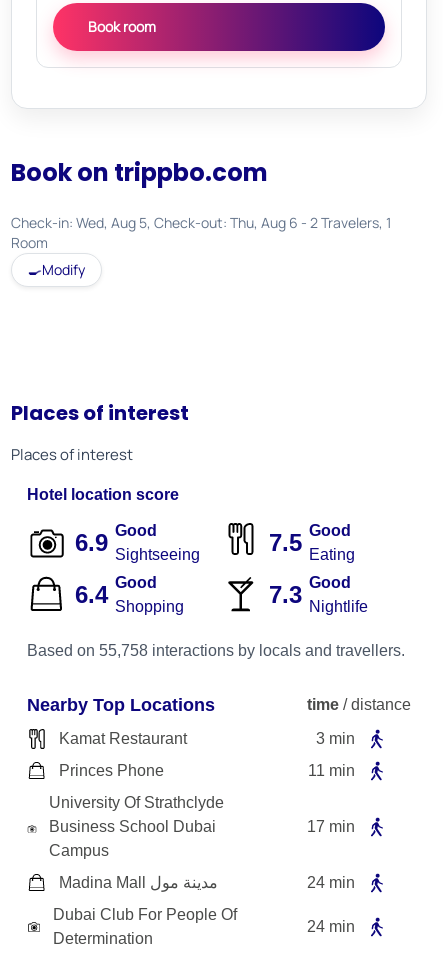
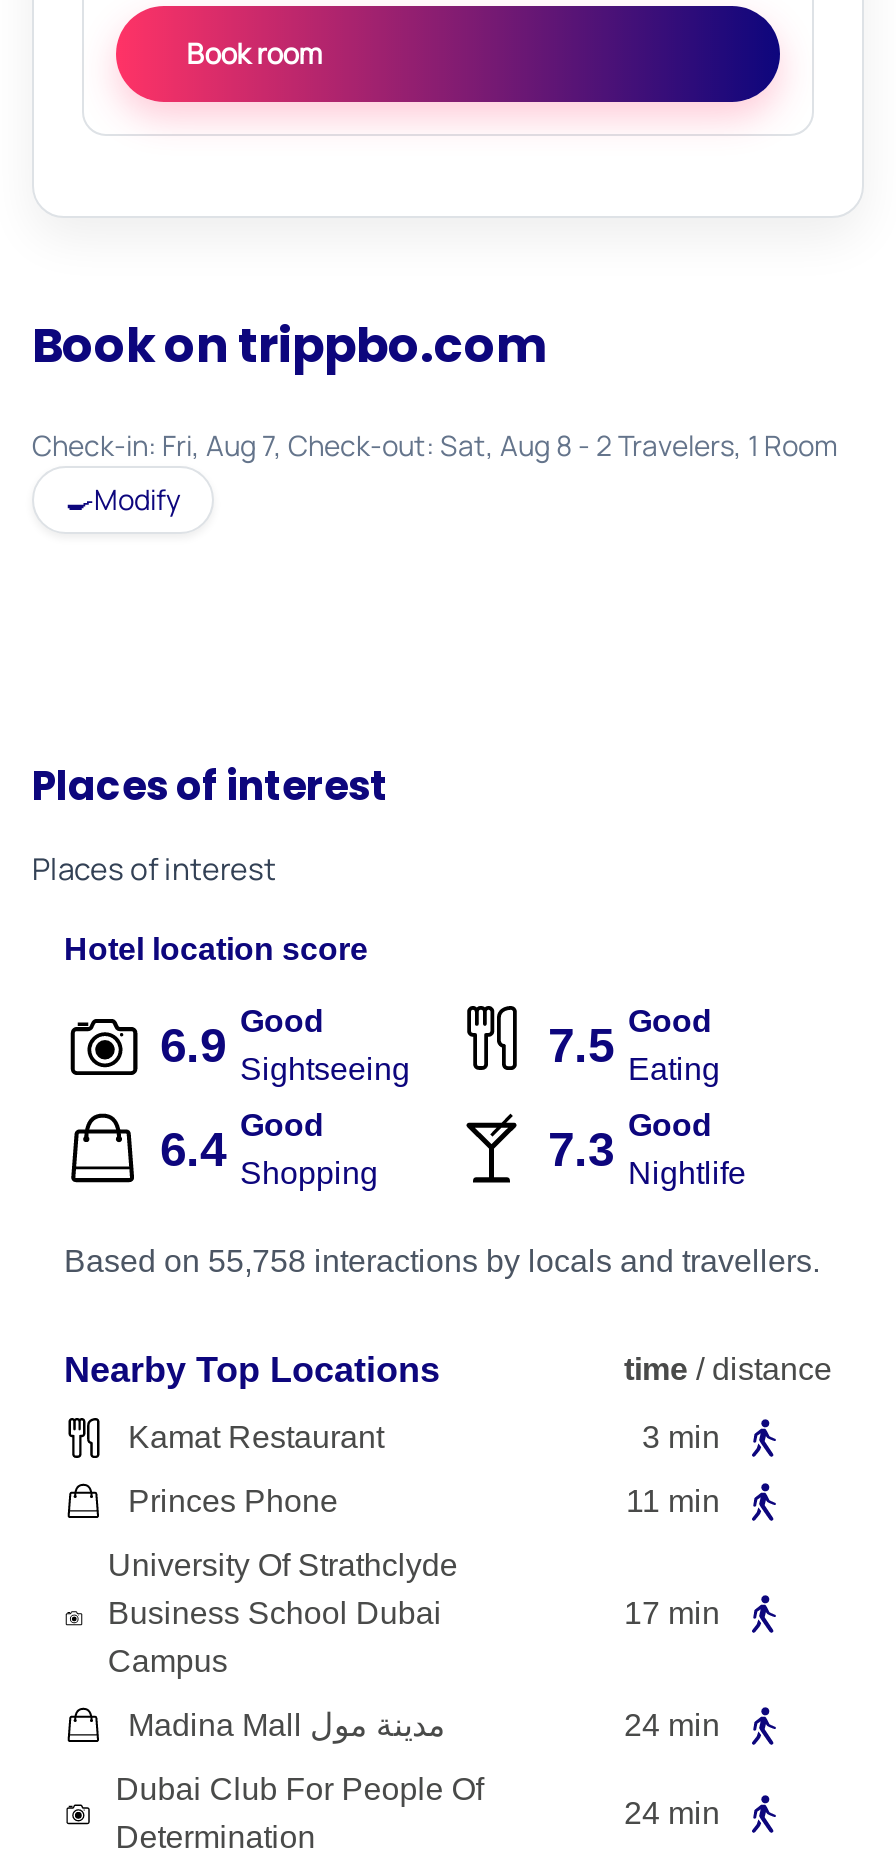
[11,213,391,252] Check-in: Wed, Aug 5, Check-out: Thu, Aug 6 - 2 Travelers, 1 | Room -> [32,426,838,464] Check-in: Fri, Aug 7, Check-out: Sat, Aug 8 - 2 Travelers, 1 Room

